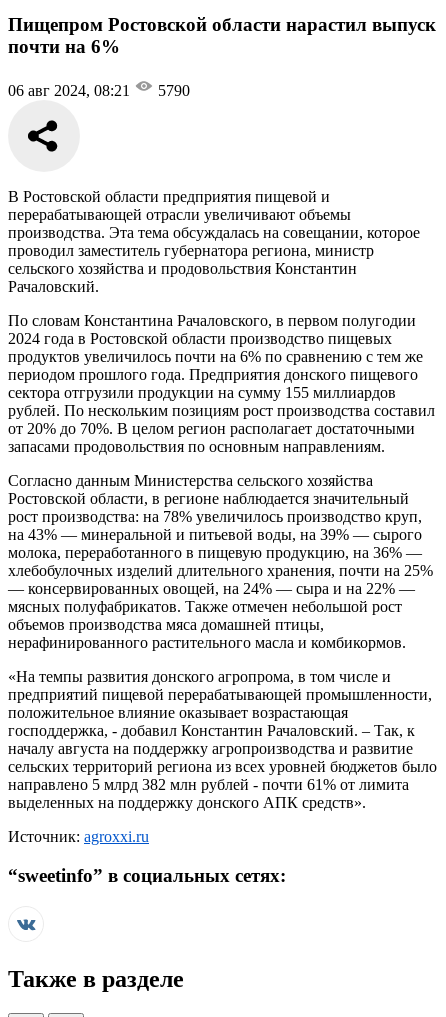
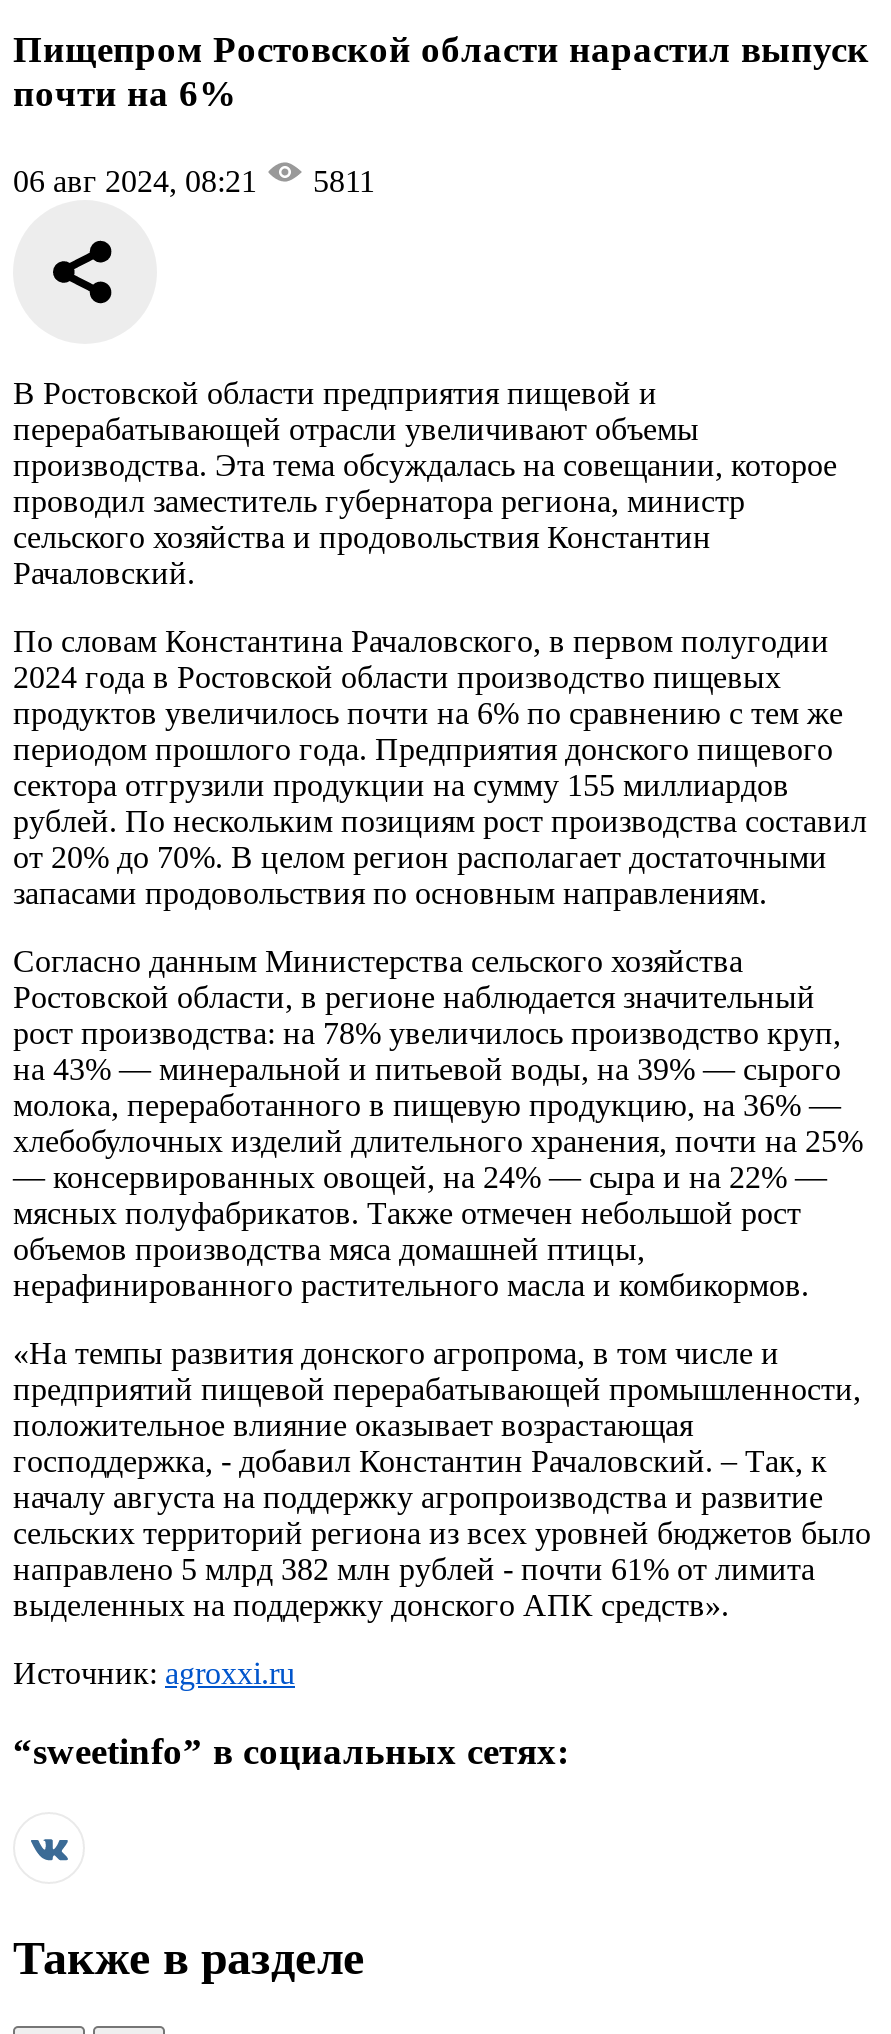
[8,82,190,99] 06 авг 2024, 08:21 5790 -> [13,165,375,199] 06 авг 2024, 08:21 5811

